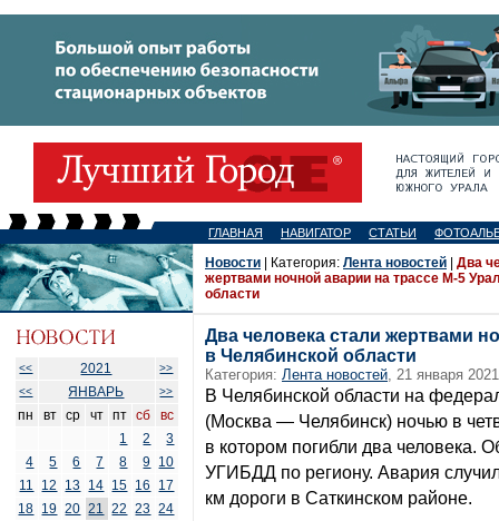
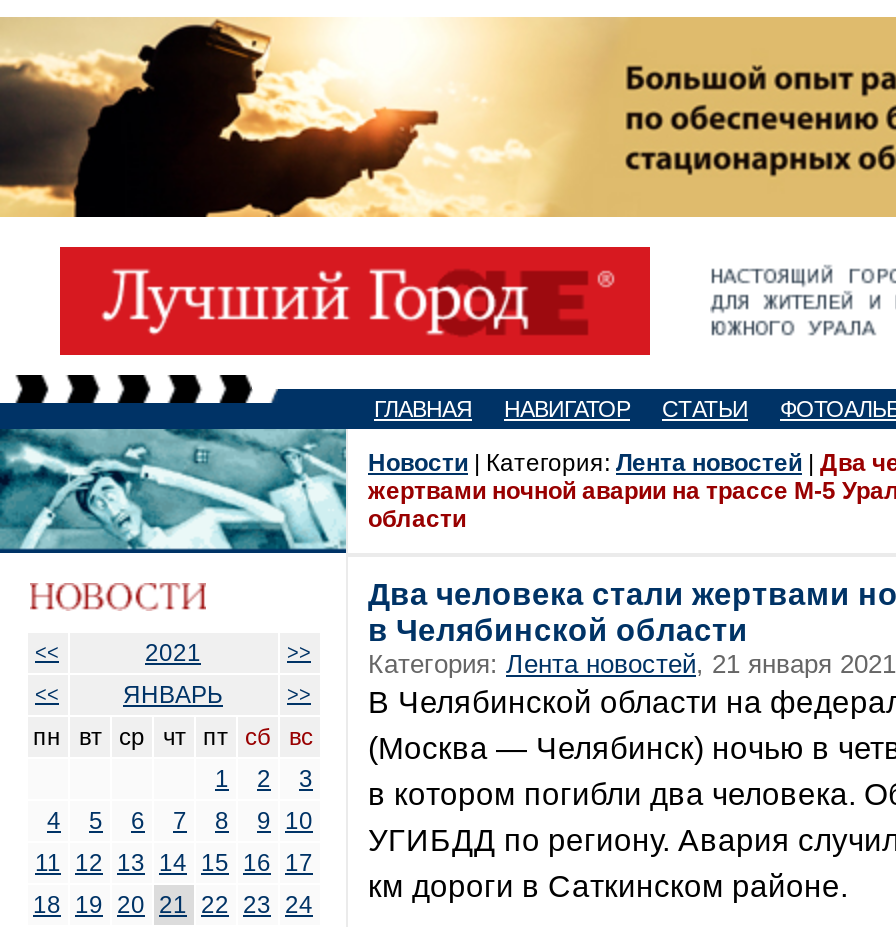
[3,13,496,127] [image] -> [6,15,890,219] [image]

